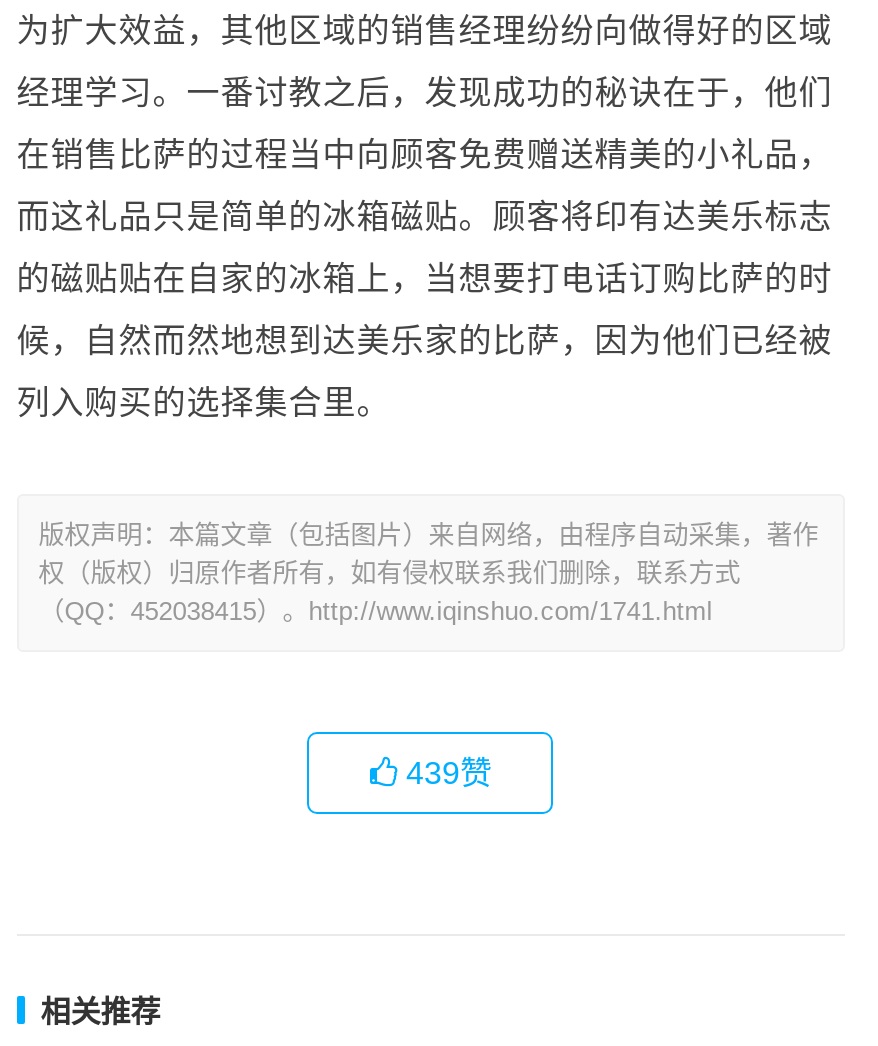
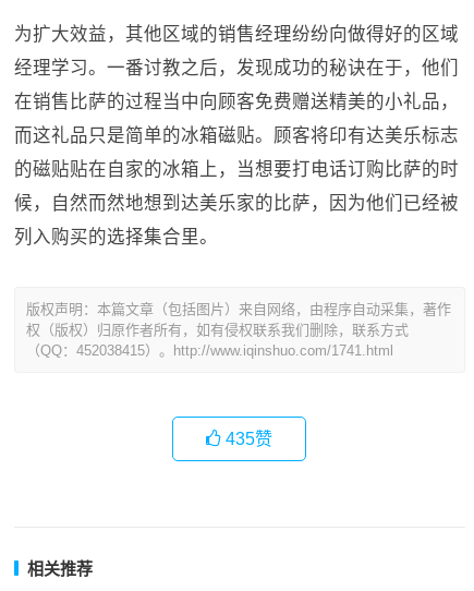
[398,756,492,790] 439赞 -> [222,430,273,448] 435赞

